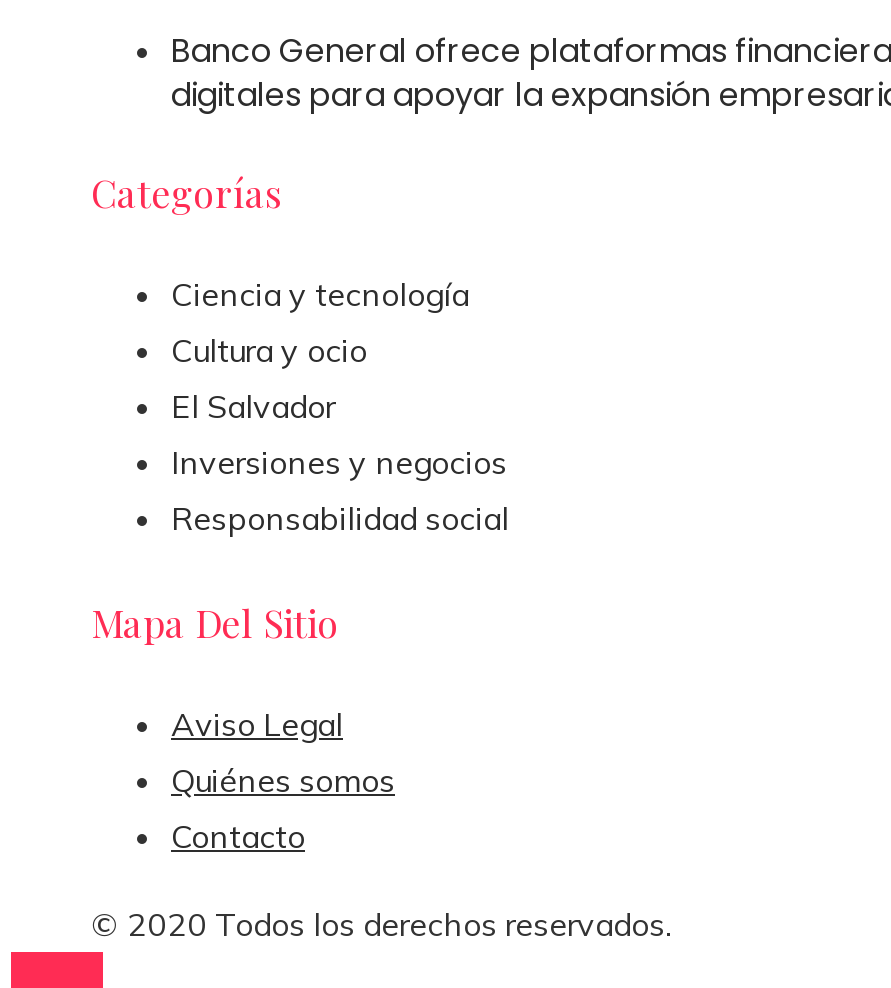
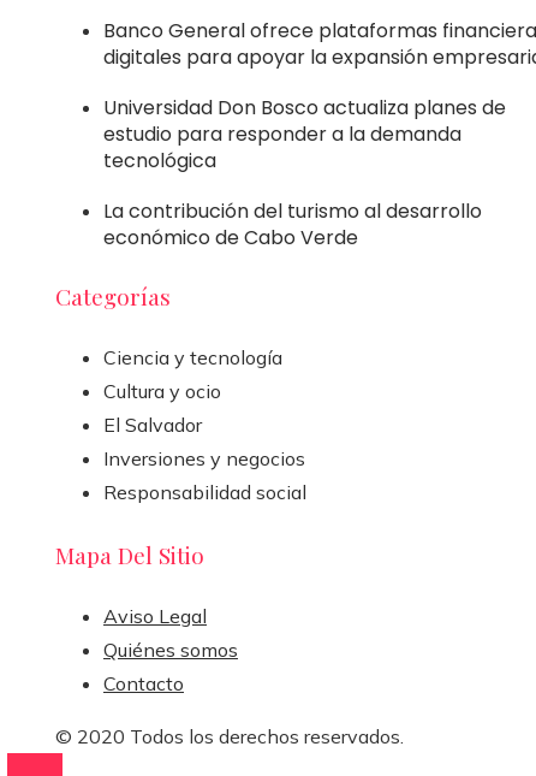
none -> [103,94,506,251] Universidad Don Bosco actualiza planes de | estudio para responder a la demanda | tecnológica | La contribución del turismo al desarrollo | económico de Cabo Verde

